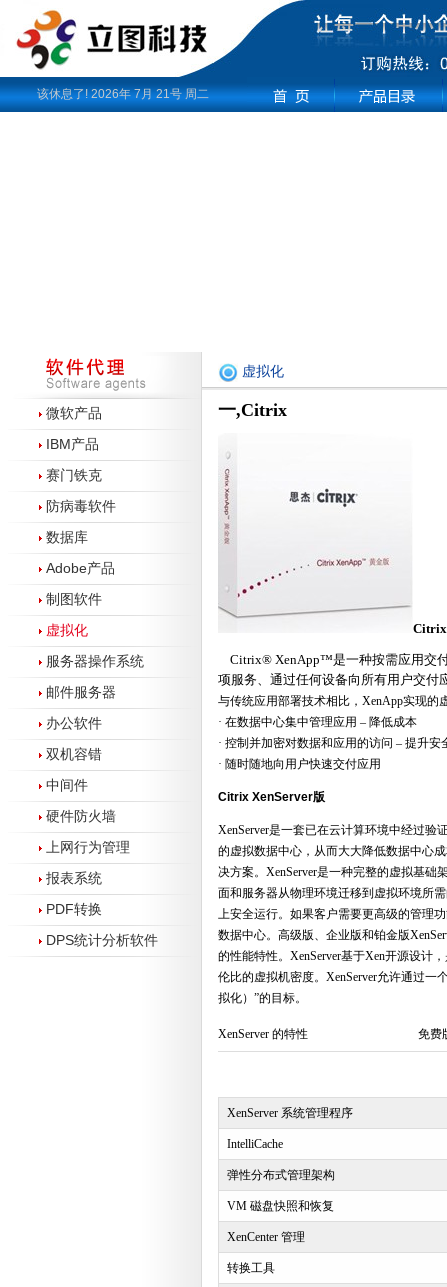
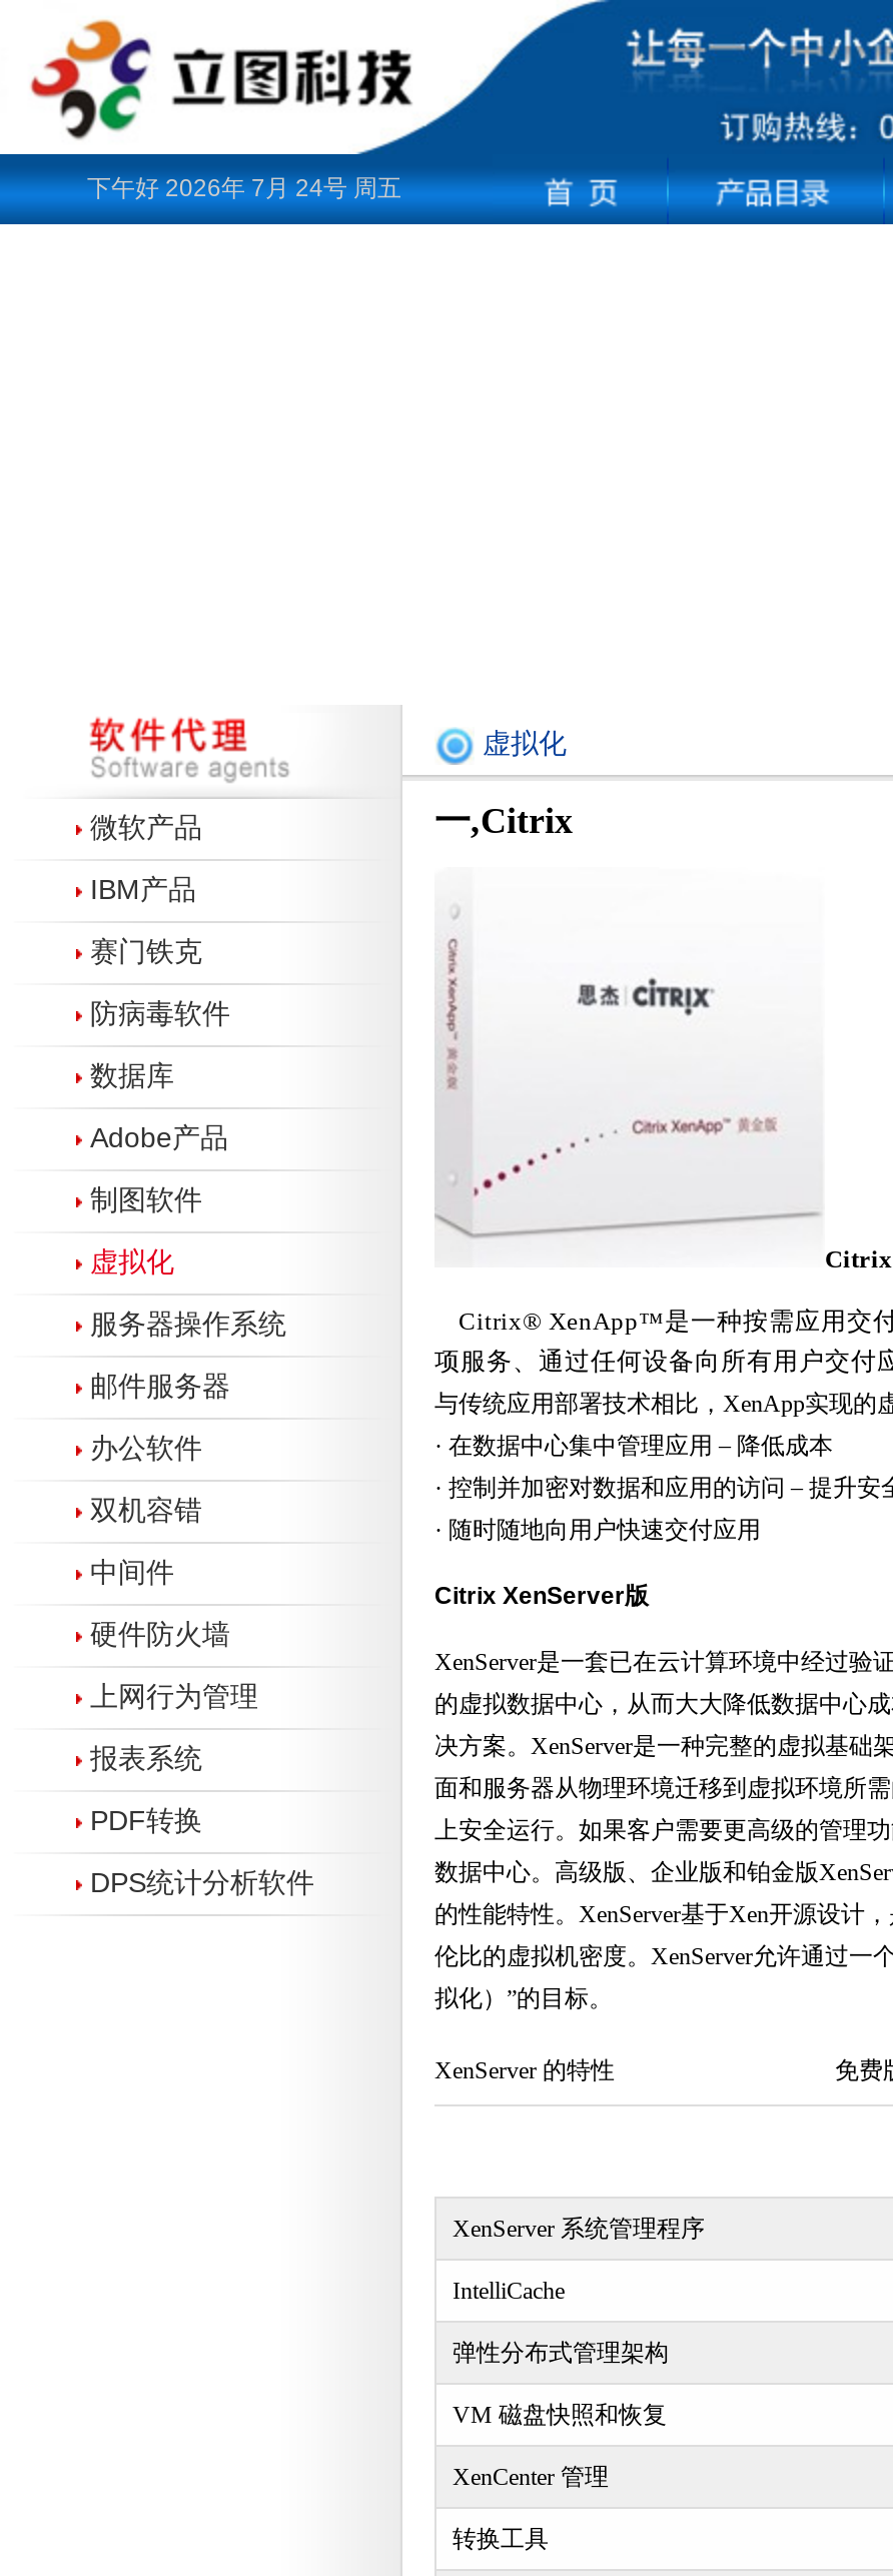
[37,87,209,101] 该休息了! 2026年 7月 21号 周二 -> [87,174,401,202] 下午好 2026年 7月 24号 周五

